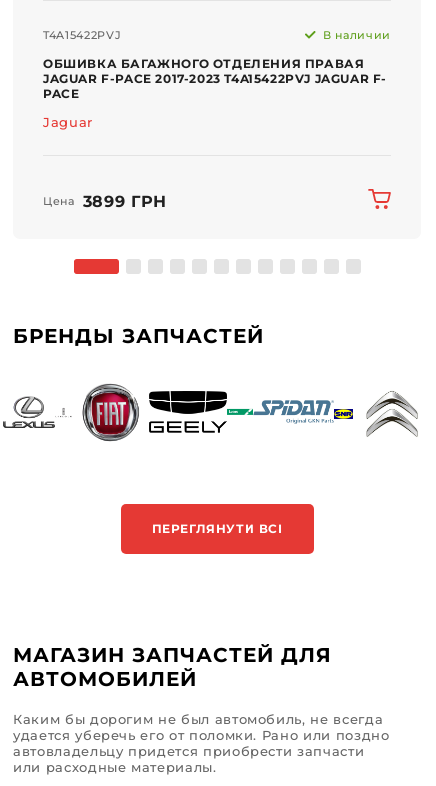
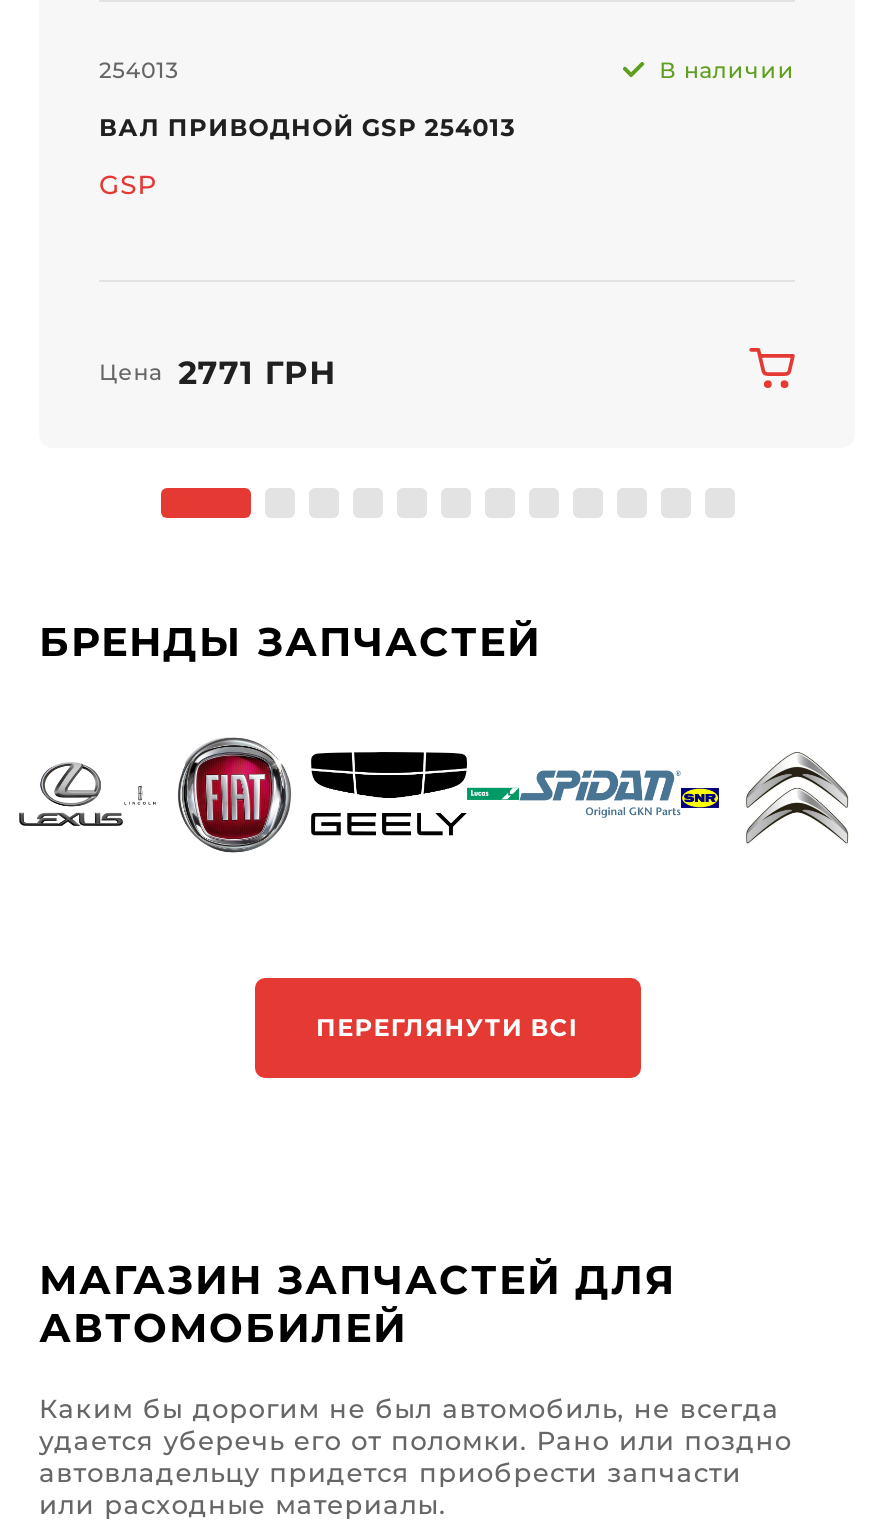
[43,28,121,42] T4A15422PVJ -> [99,57,179,85] 254013
[43,56,387,101] ОБШИВКА БАГАЖНОГО ОТДЕЛЕНИЯ ПРАВАЯ | JAGUAR F-PACE 2017-2023 T4A15422PVJ JAGUAR F- | PACE -> [99,113,516,143] ВАЛ ПРИВОДНОЙ GSP 254013
[43,114,93,130] Jaguar -> [99,169,157,201] GSP
[43,192,167,211] Цена 3899 ГРН -> [99,355,337,393] Цена 2771 ГРН

